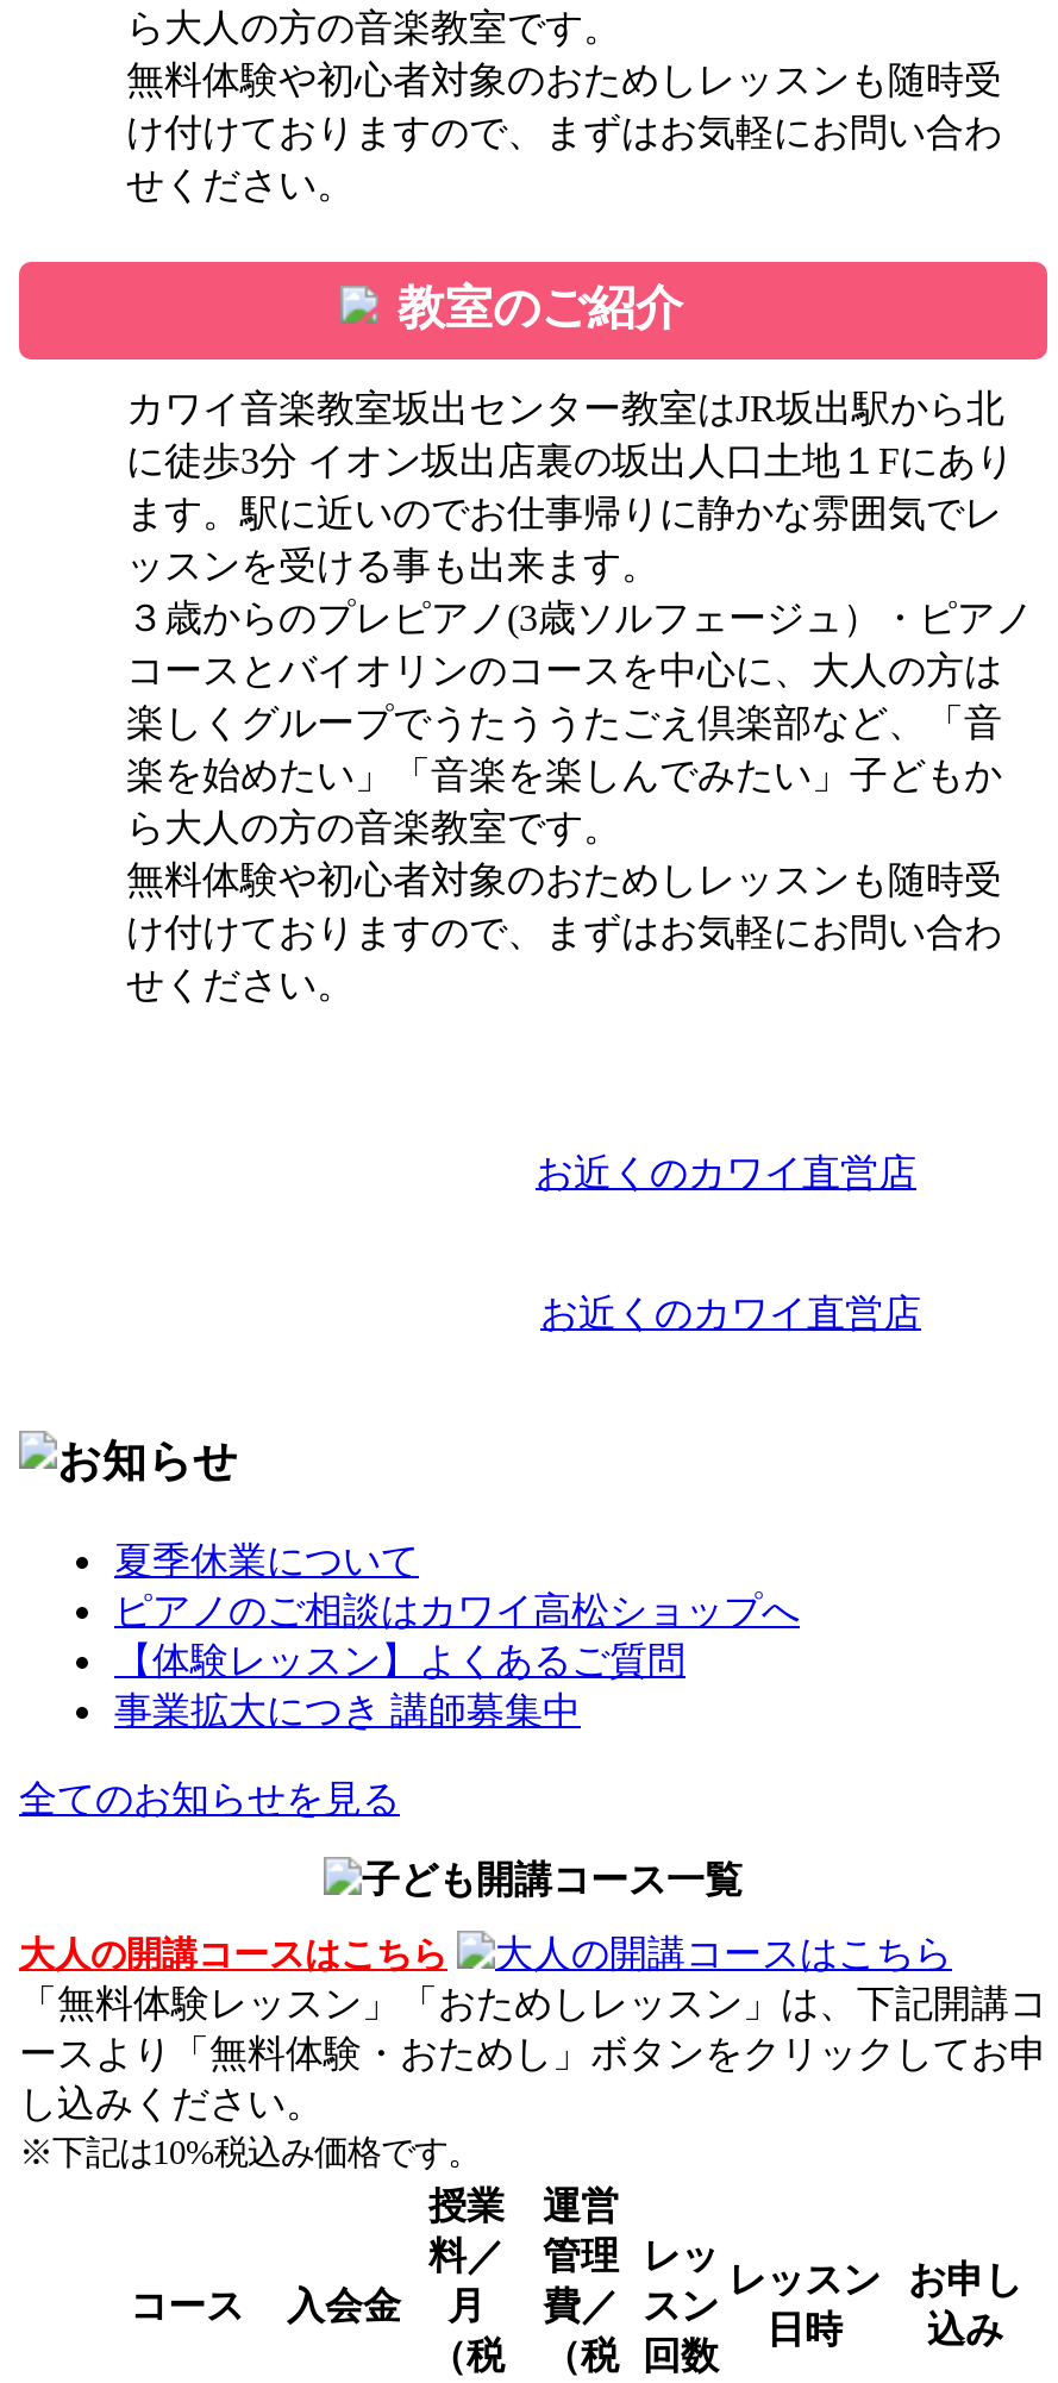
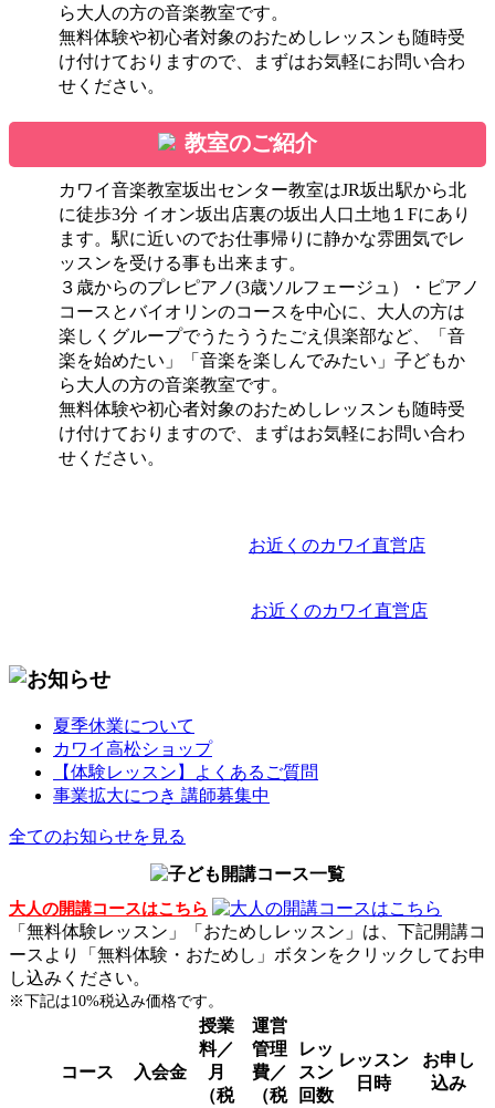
[114,1590,800,1630] ピアノのご相談はカワイ高松ショップへ -> [53,739,212,758] カワイ高松ショップ

